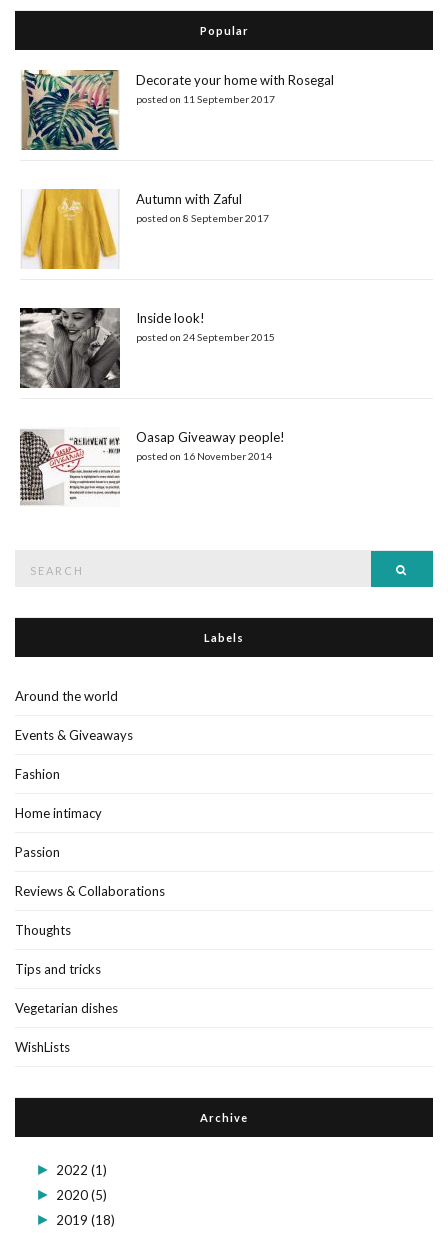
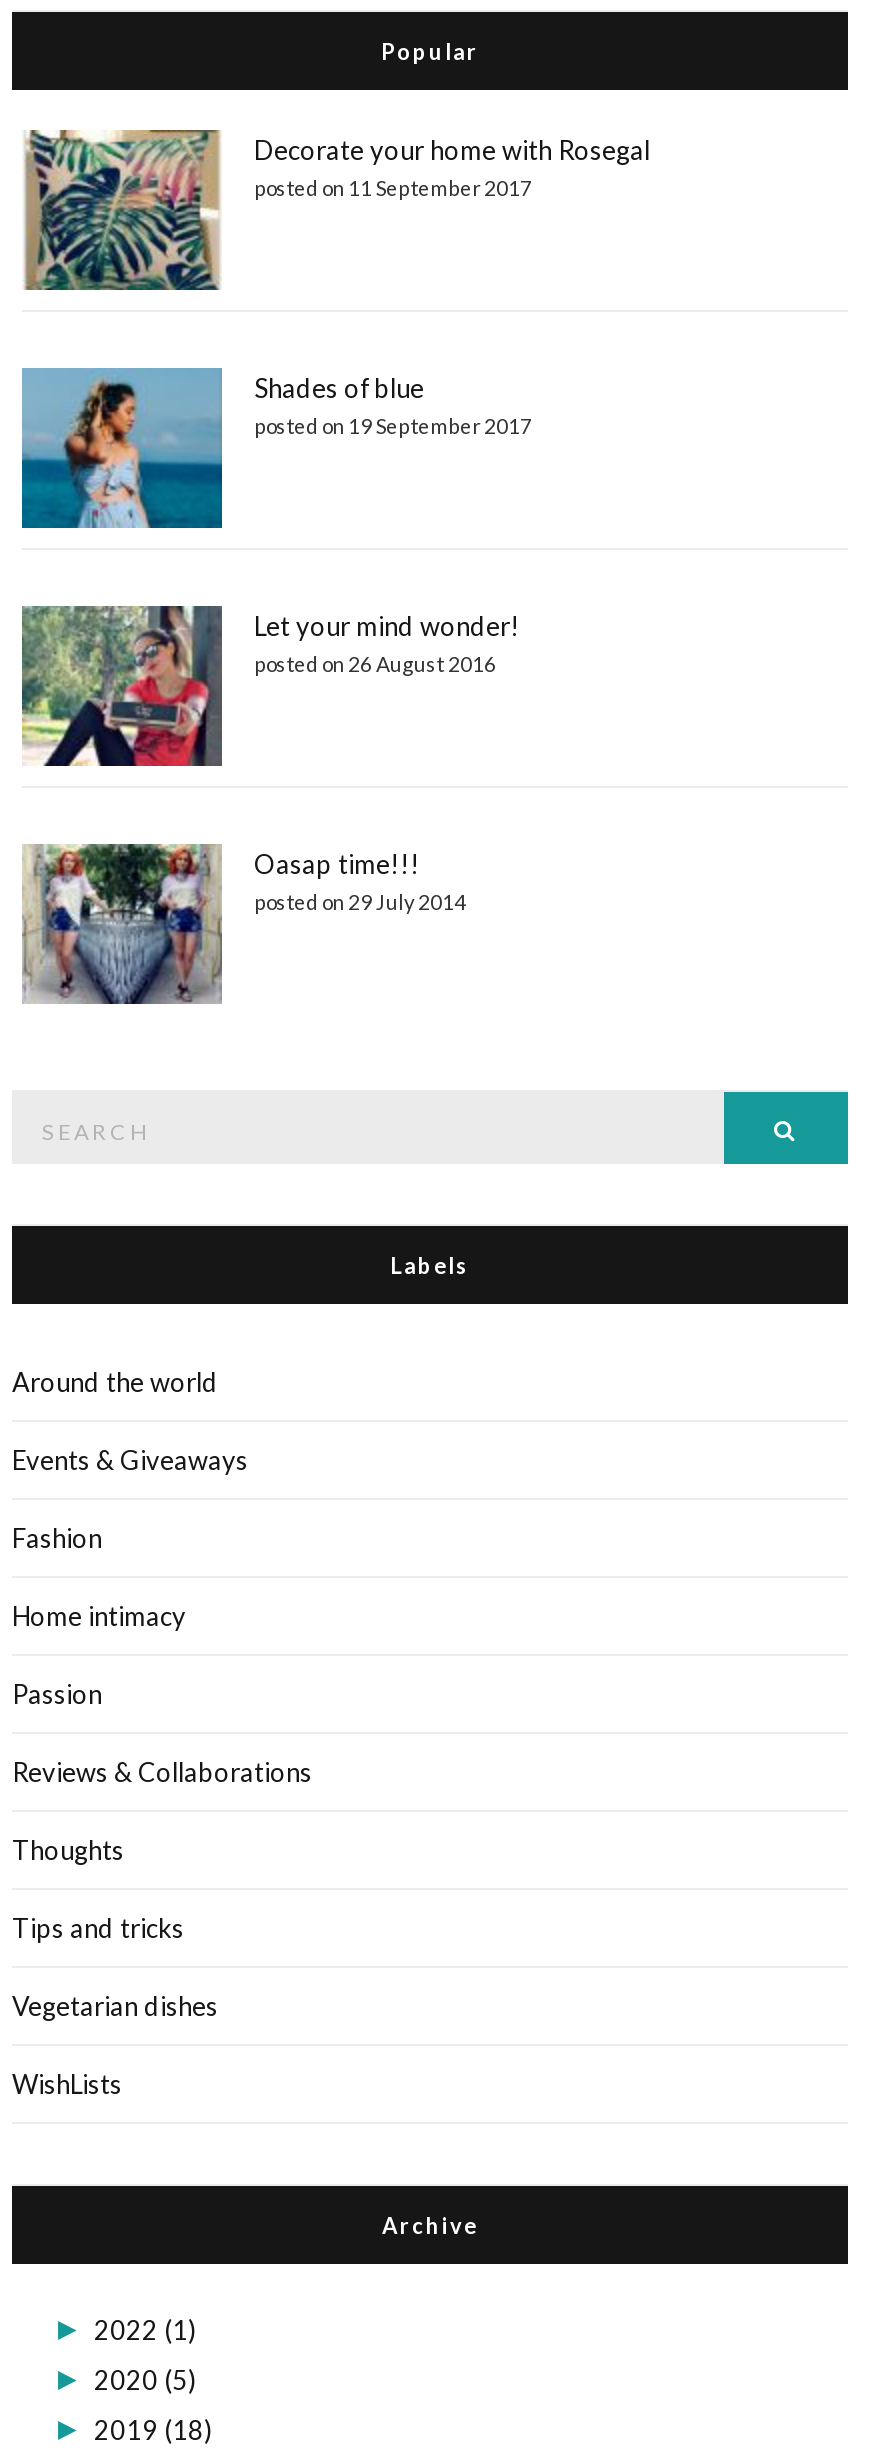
[20,188,269,270] [image] | Autumn with Zaful | posted on 8 September 2017 -> [20,366,532,530] [image] | Shades of blue | posted on 19 September 2017
[19,307,275,389] [image] | Inside look! | posted on 24 September 2015 -> [20,604,520,768] [image] | Let your mind wonder! | posted on 26 August 2016
[20,427,285,507] [image] | Oasap Giveaway people! | posted on 16 November 2014 -> [24,842,466,1006] [image] | Oasap time!!! | posted on 29 July 2014

